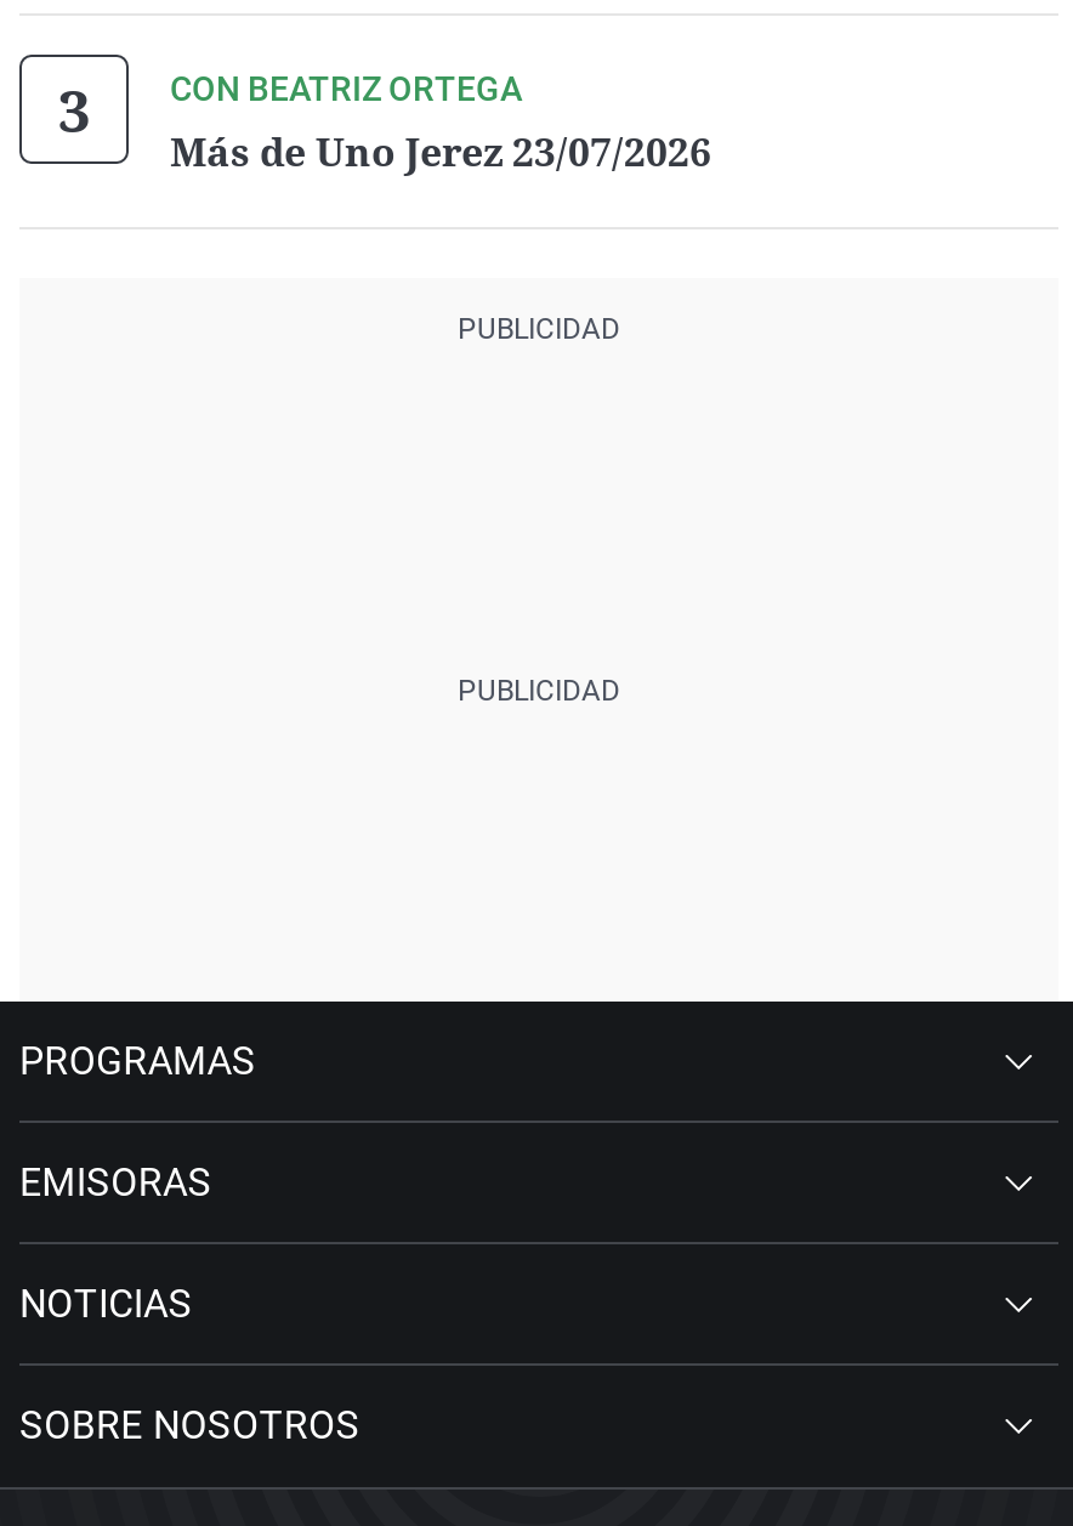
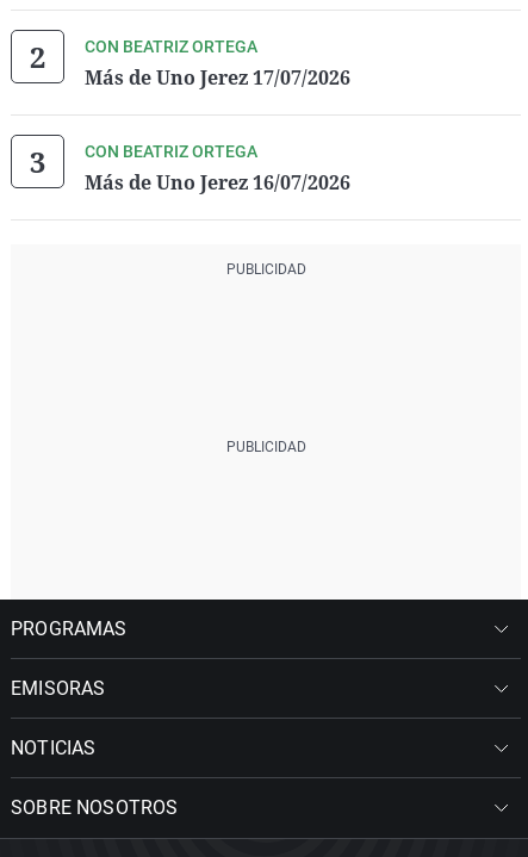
[170,125,711,178] Más de Uno Jerez 23/07/2026 -> [85,64,350,195] Más de Uno Jerez 17/07/2026 | CON BEATRIZ ORTEGA | Más de Uno Jerez 16/07/2026

